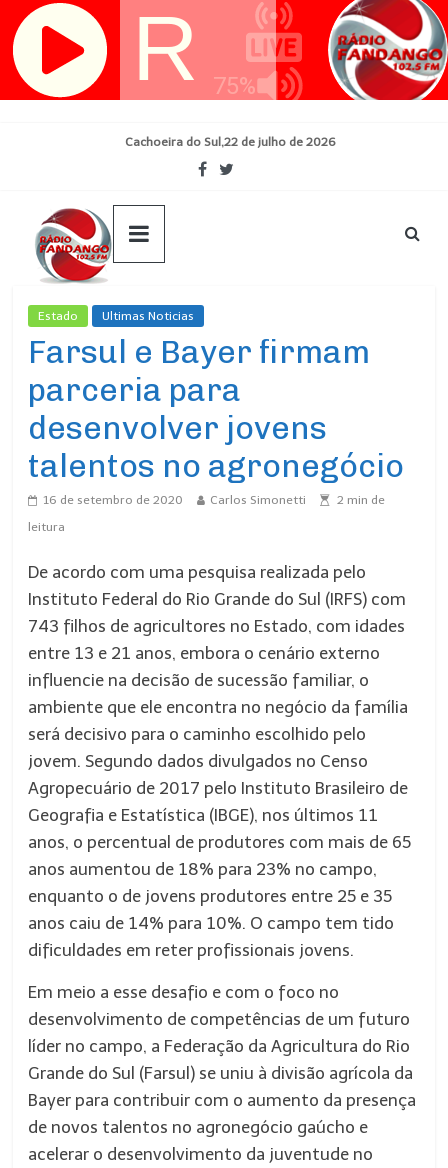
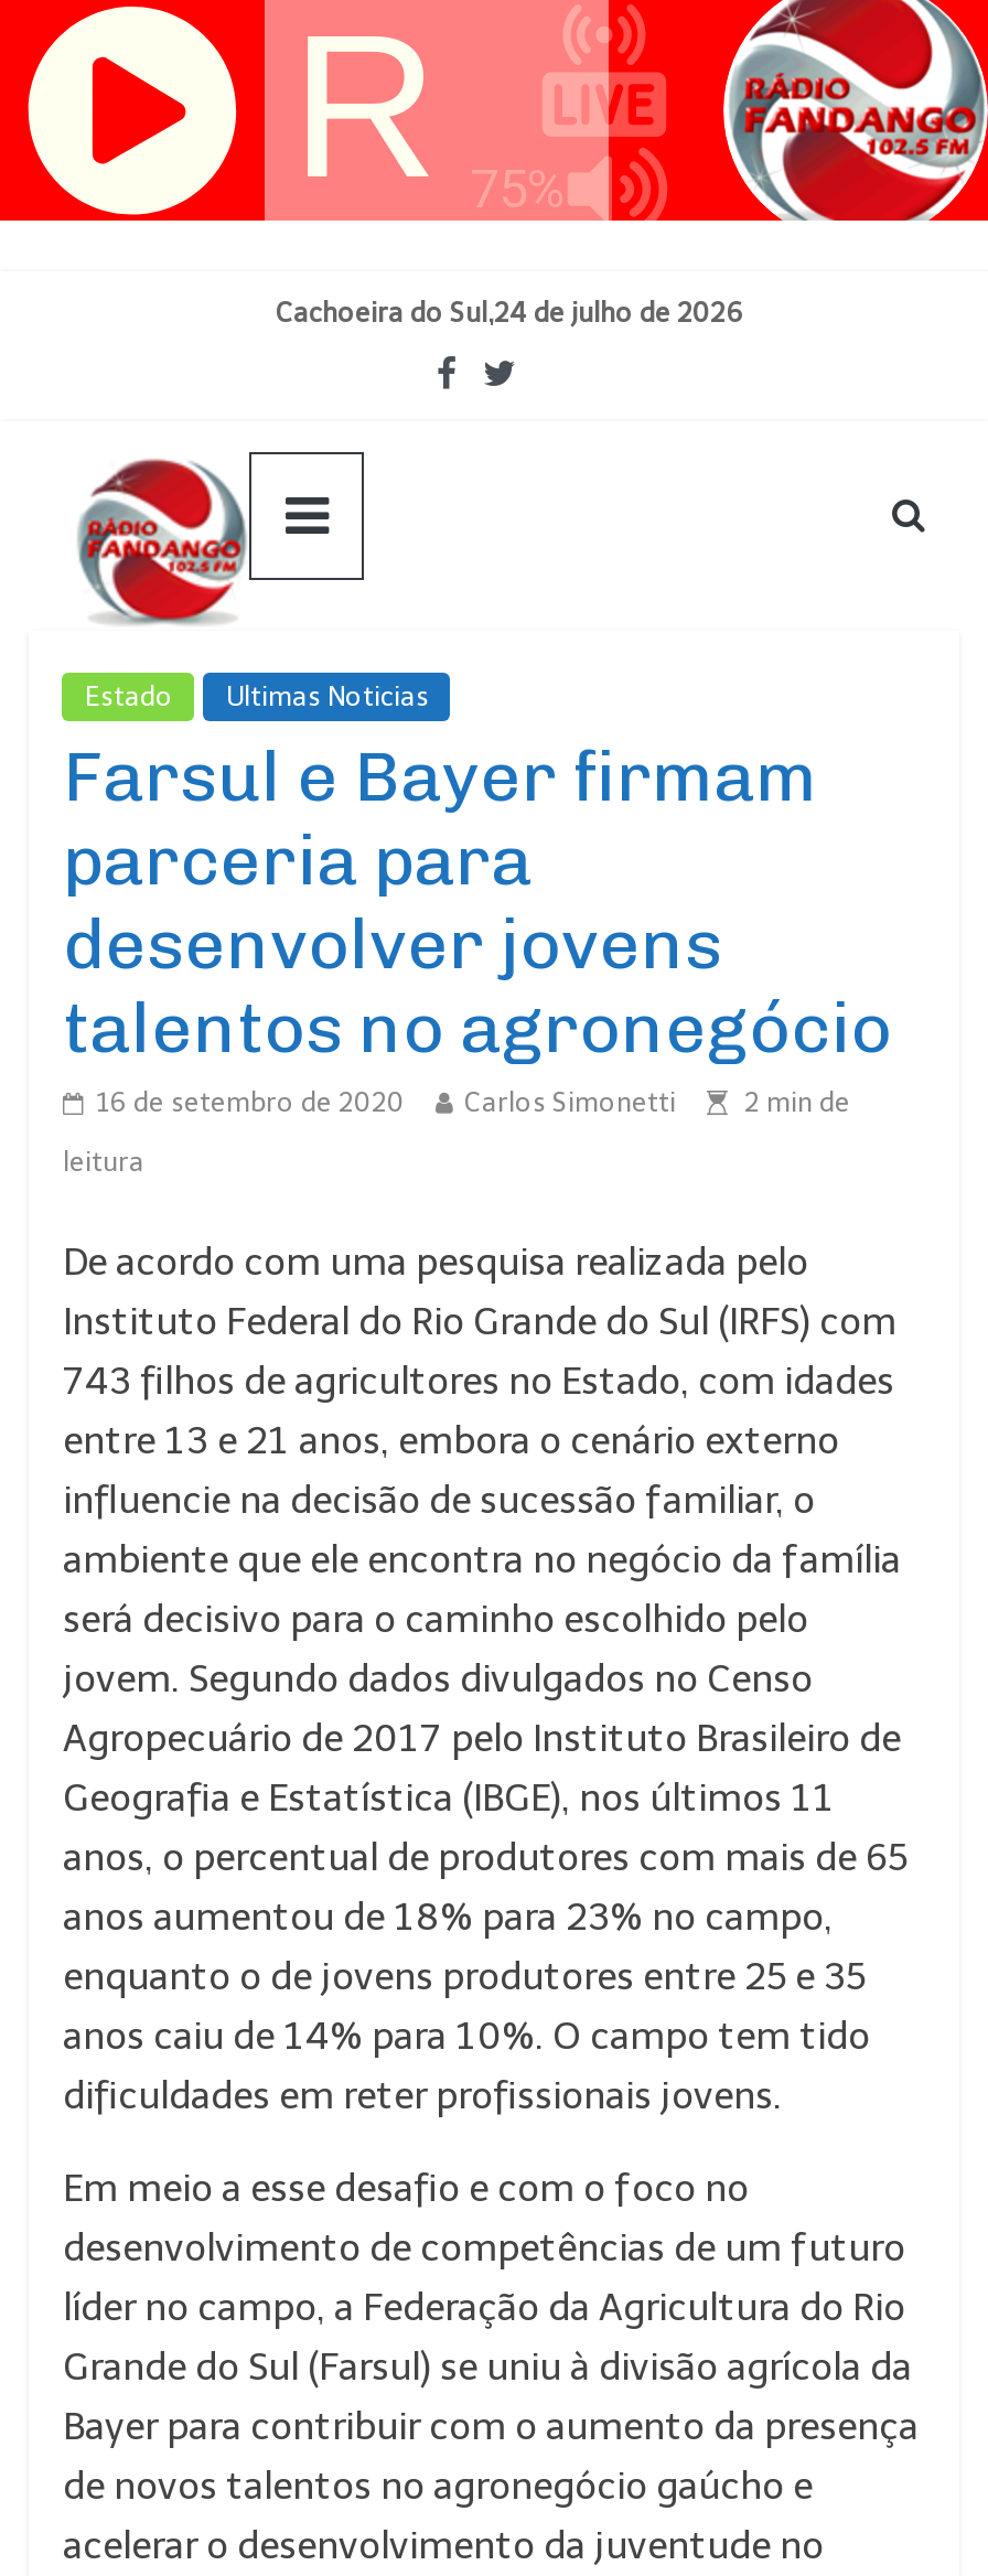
[125,135,336,149] Cachoeira do Sul,22 de julho de 2026 -> [276,298,743,329] Cachoeira do Sul,24 de julho de 2026

